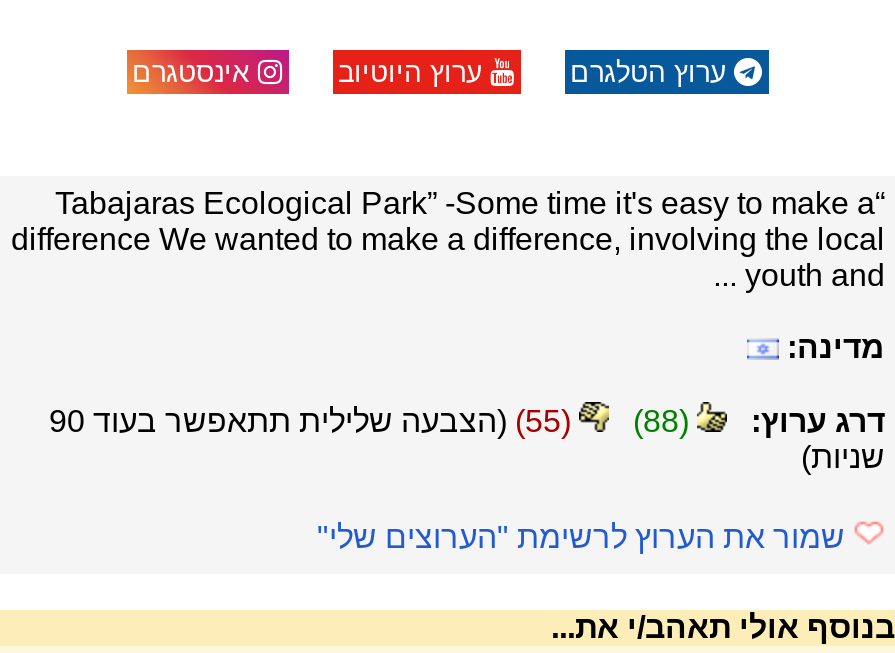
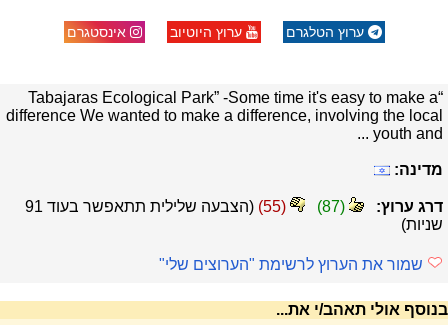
[49,404,525,438] ) (הצבעה שלילית תתאפשר בעוד 90 -> [25,198,263,215] ) (הצבעה שלילית תתאפשר בעוד 91
[643,404,679,438] 88 -> [322,198,340,215] 87

